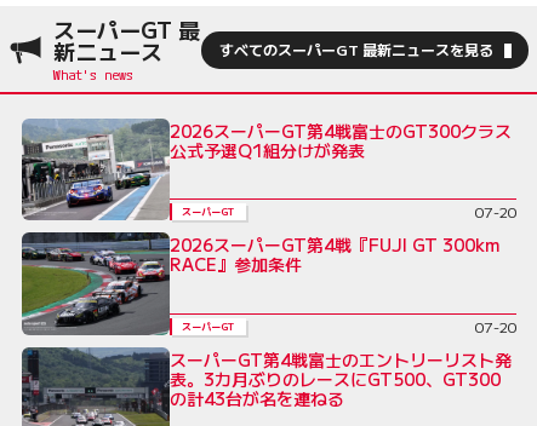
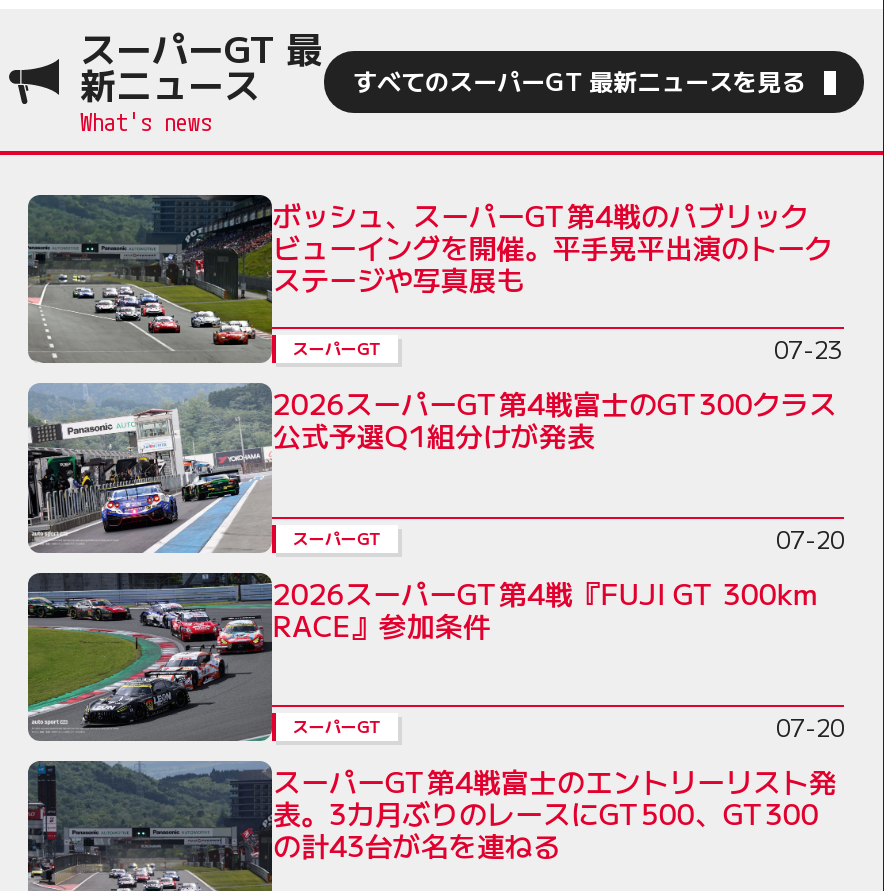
none -> [28,193,844,366] [image] | ボッシュ、スーパーGT第4戦のパブリック | ビューイングを開催。平手晃平出演のトーク | ステージや写真展も | スーパーGT | 07-23

